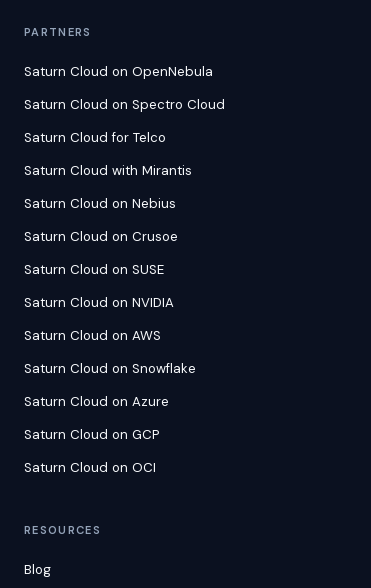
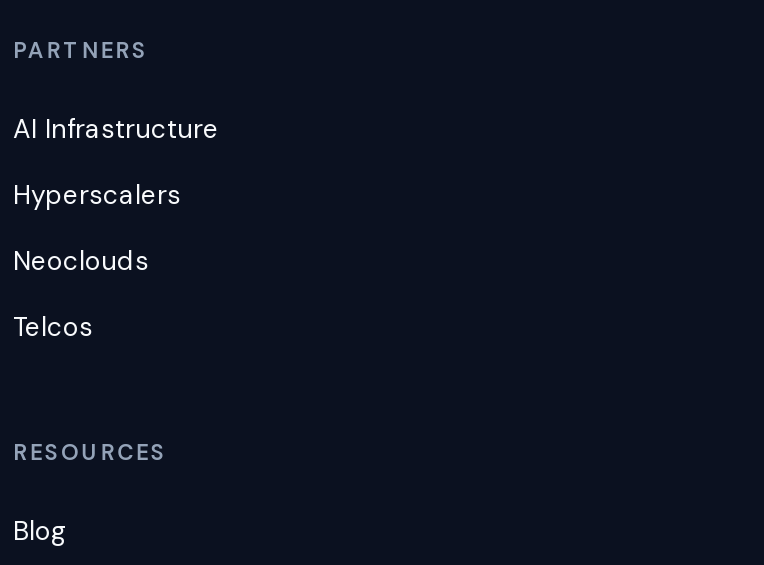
[24,63,225,476] Saturn Cloud on OpenNebula | Saturn Cloud on Spectro Cloud | Saturn Cloud for Telco | Saturn Cloud with Mirantis | Saturn Cloud on Nebius | Saturn Cloud on Crusoe | Saturn Cloud on SUSE | Saturn Cloud on NVIDIA | Saturn Cloud on AWS | Saturn Cloud on Snowflake | Saturn Cloud on Azure | Saturn Cloud on GCP | Saturn Cloud on OCI -> [13,112,219,344] AI Infrastructure | Hyperscalers | Neoclouds | Telcos

